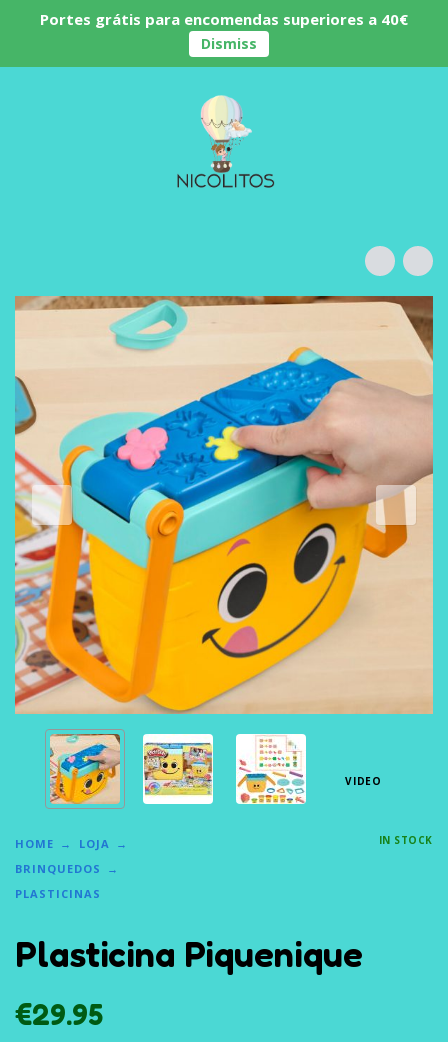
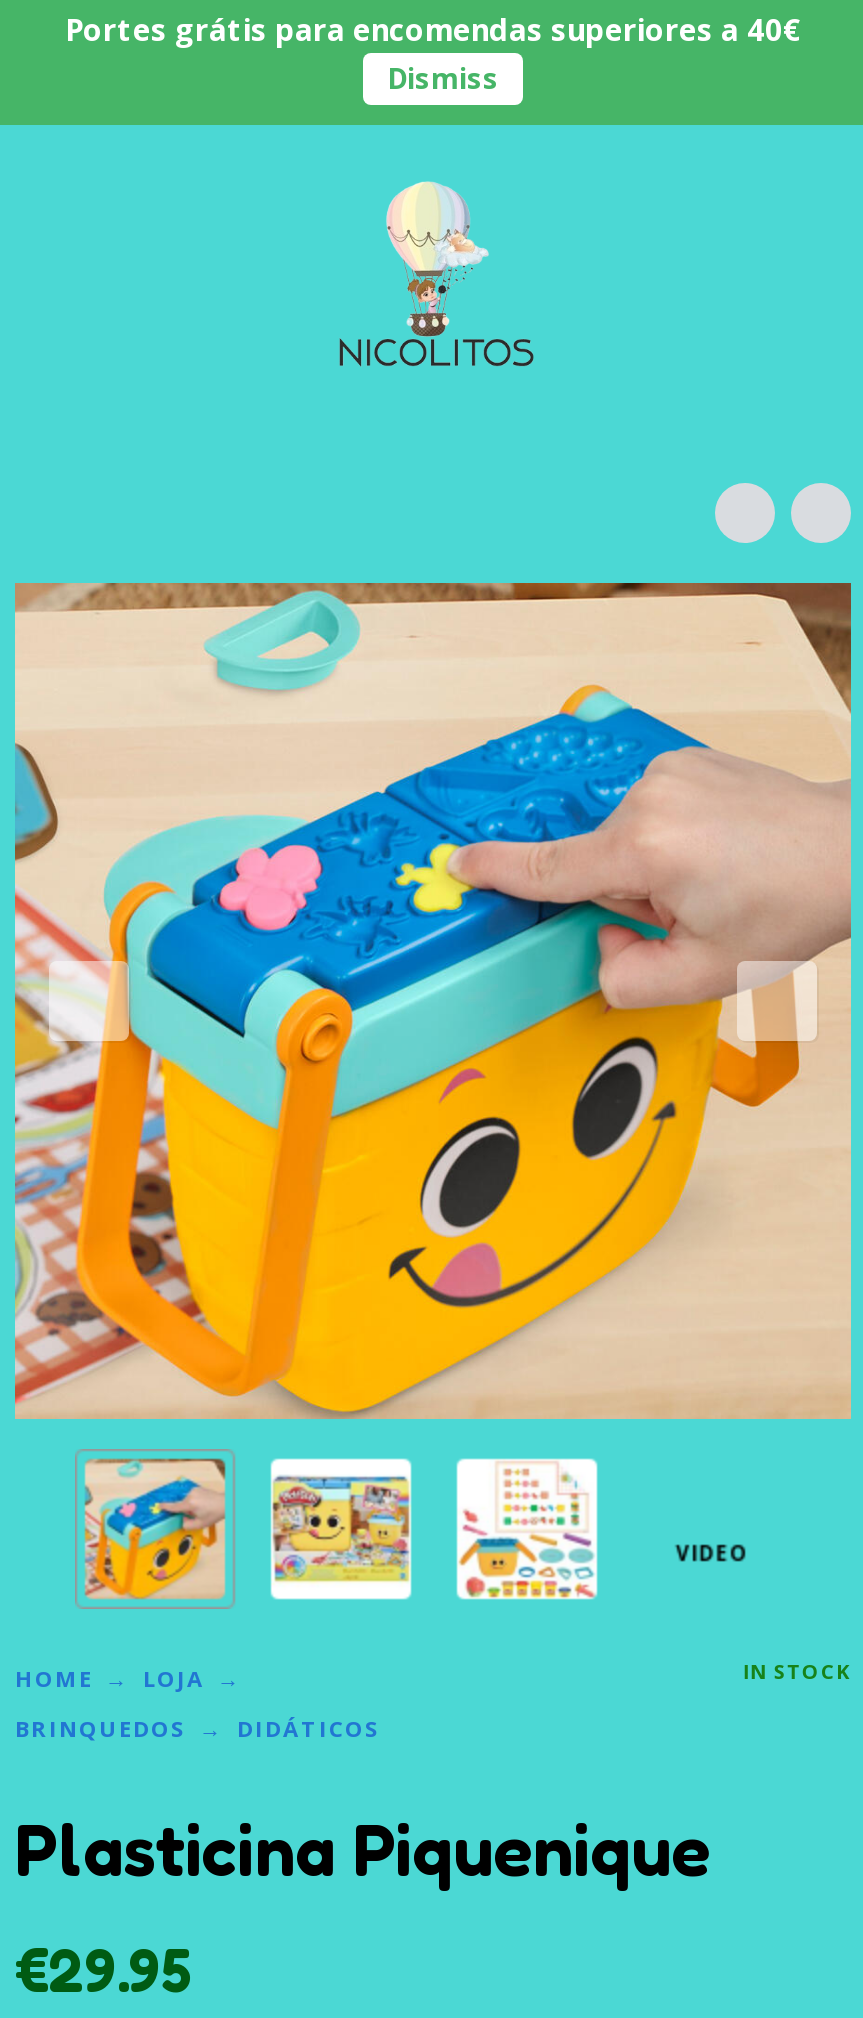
[15,886,101,901] PLASTICINAS -> [237,1713,381,1743] DIDÁTICOS

